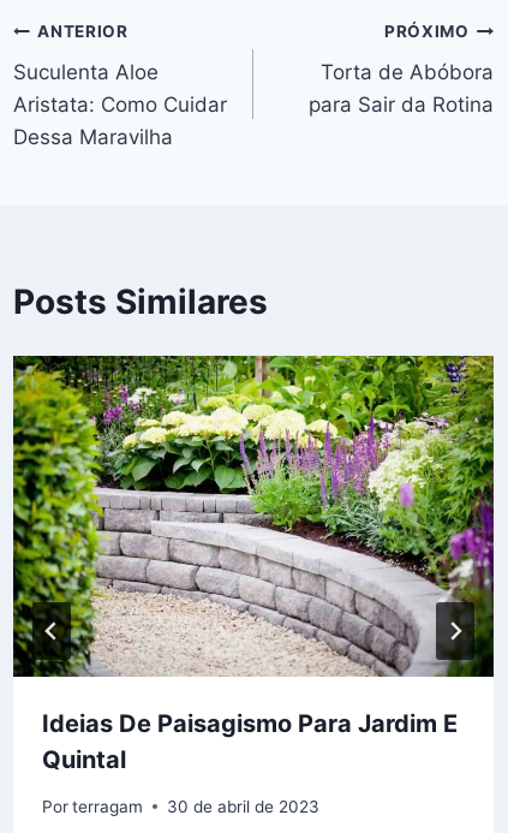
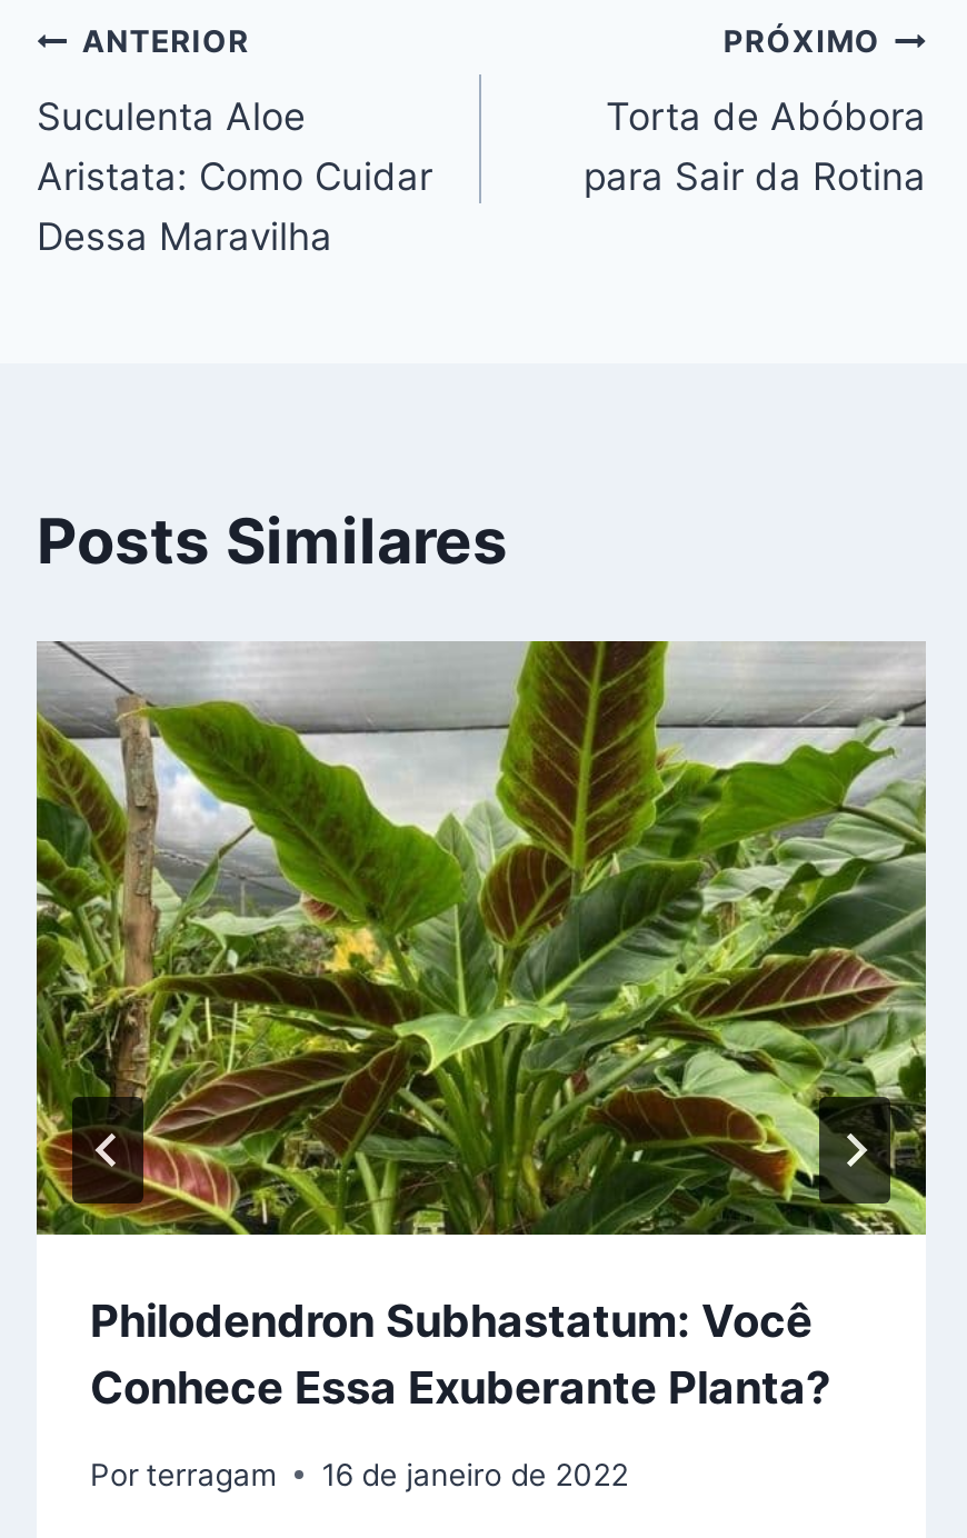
[12,355,495,774] [image] | Ideias De Paisagismo Para Jardim E | Quintal -> [34,639,928,1415] [image] | Philodendron Subhastatum: Você | Conhece Essa Exuberante Planta?
[42,797,320,816] Por terragam 30 de abril de 2023 -> [90,1456,628,1492] Por terragam 16 de janeiro de 2022

